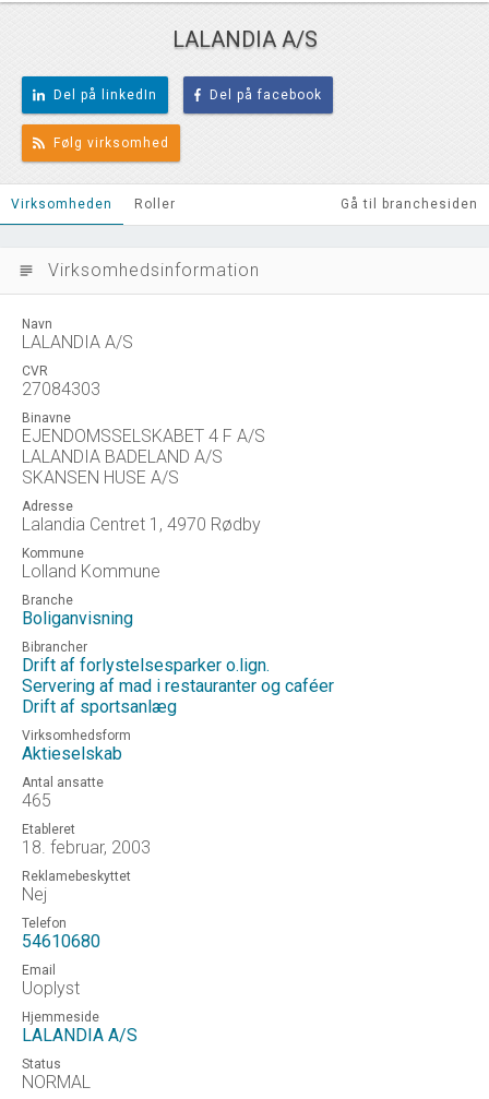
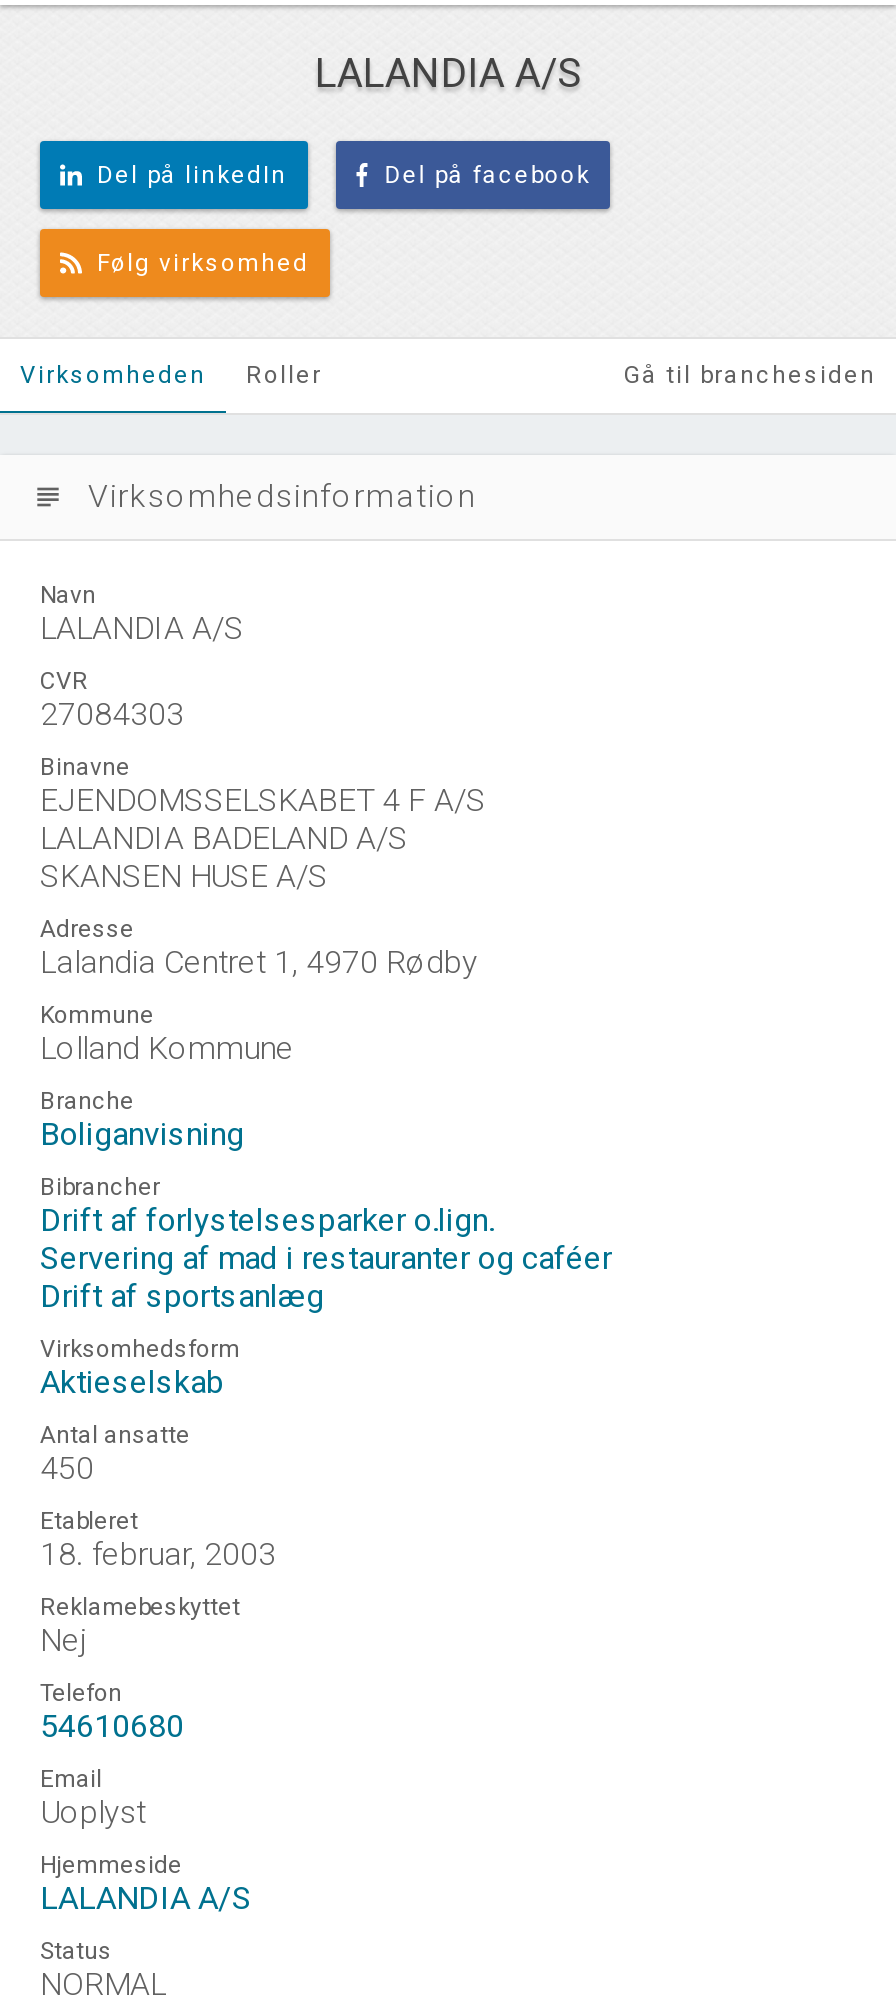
[22,790,51,811] 465 -> [40,1449,94,1487] 450

